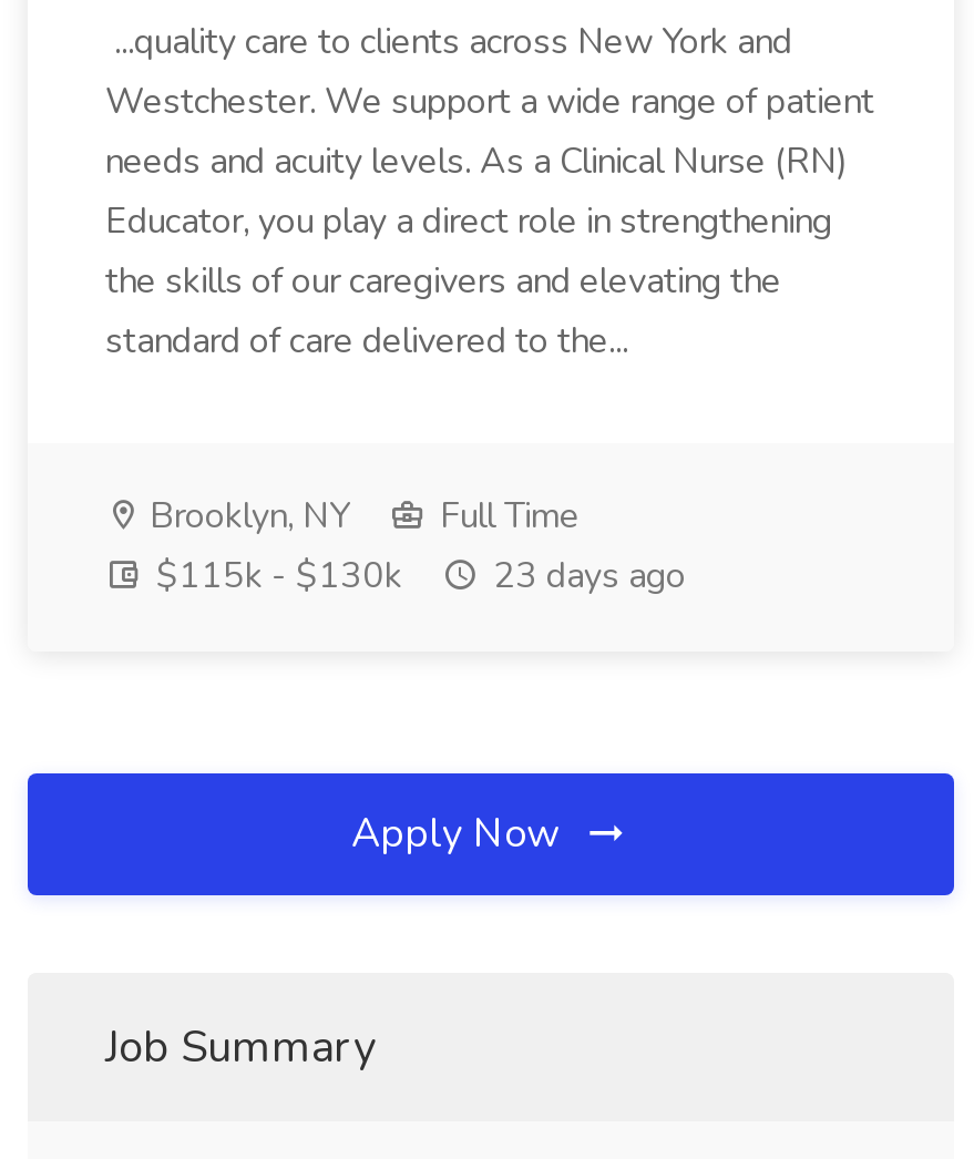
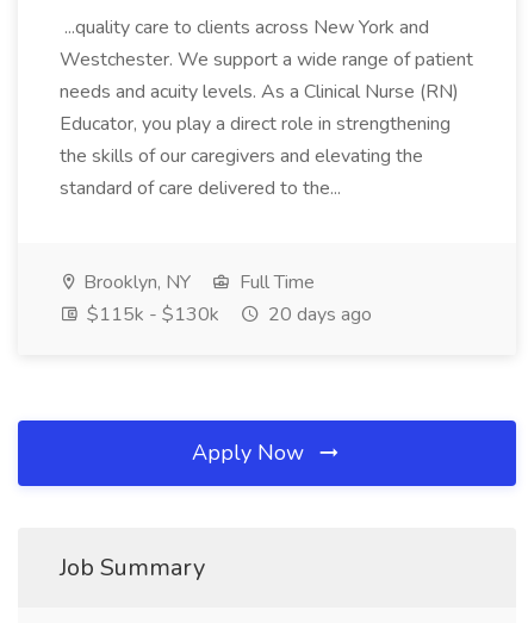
[147,552,686,601] $115k - $130k 23 days ago -> [82,301,372,328] $115k - $130k 20 days ago

